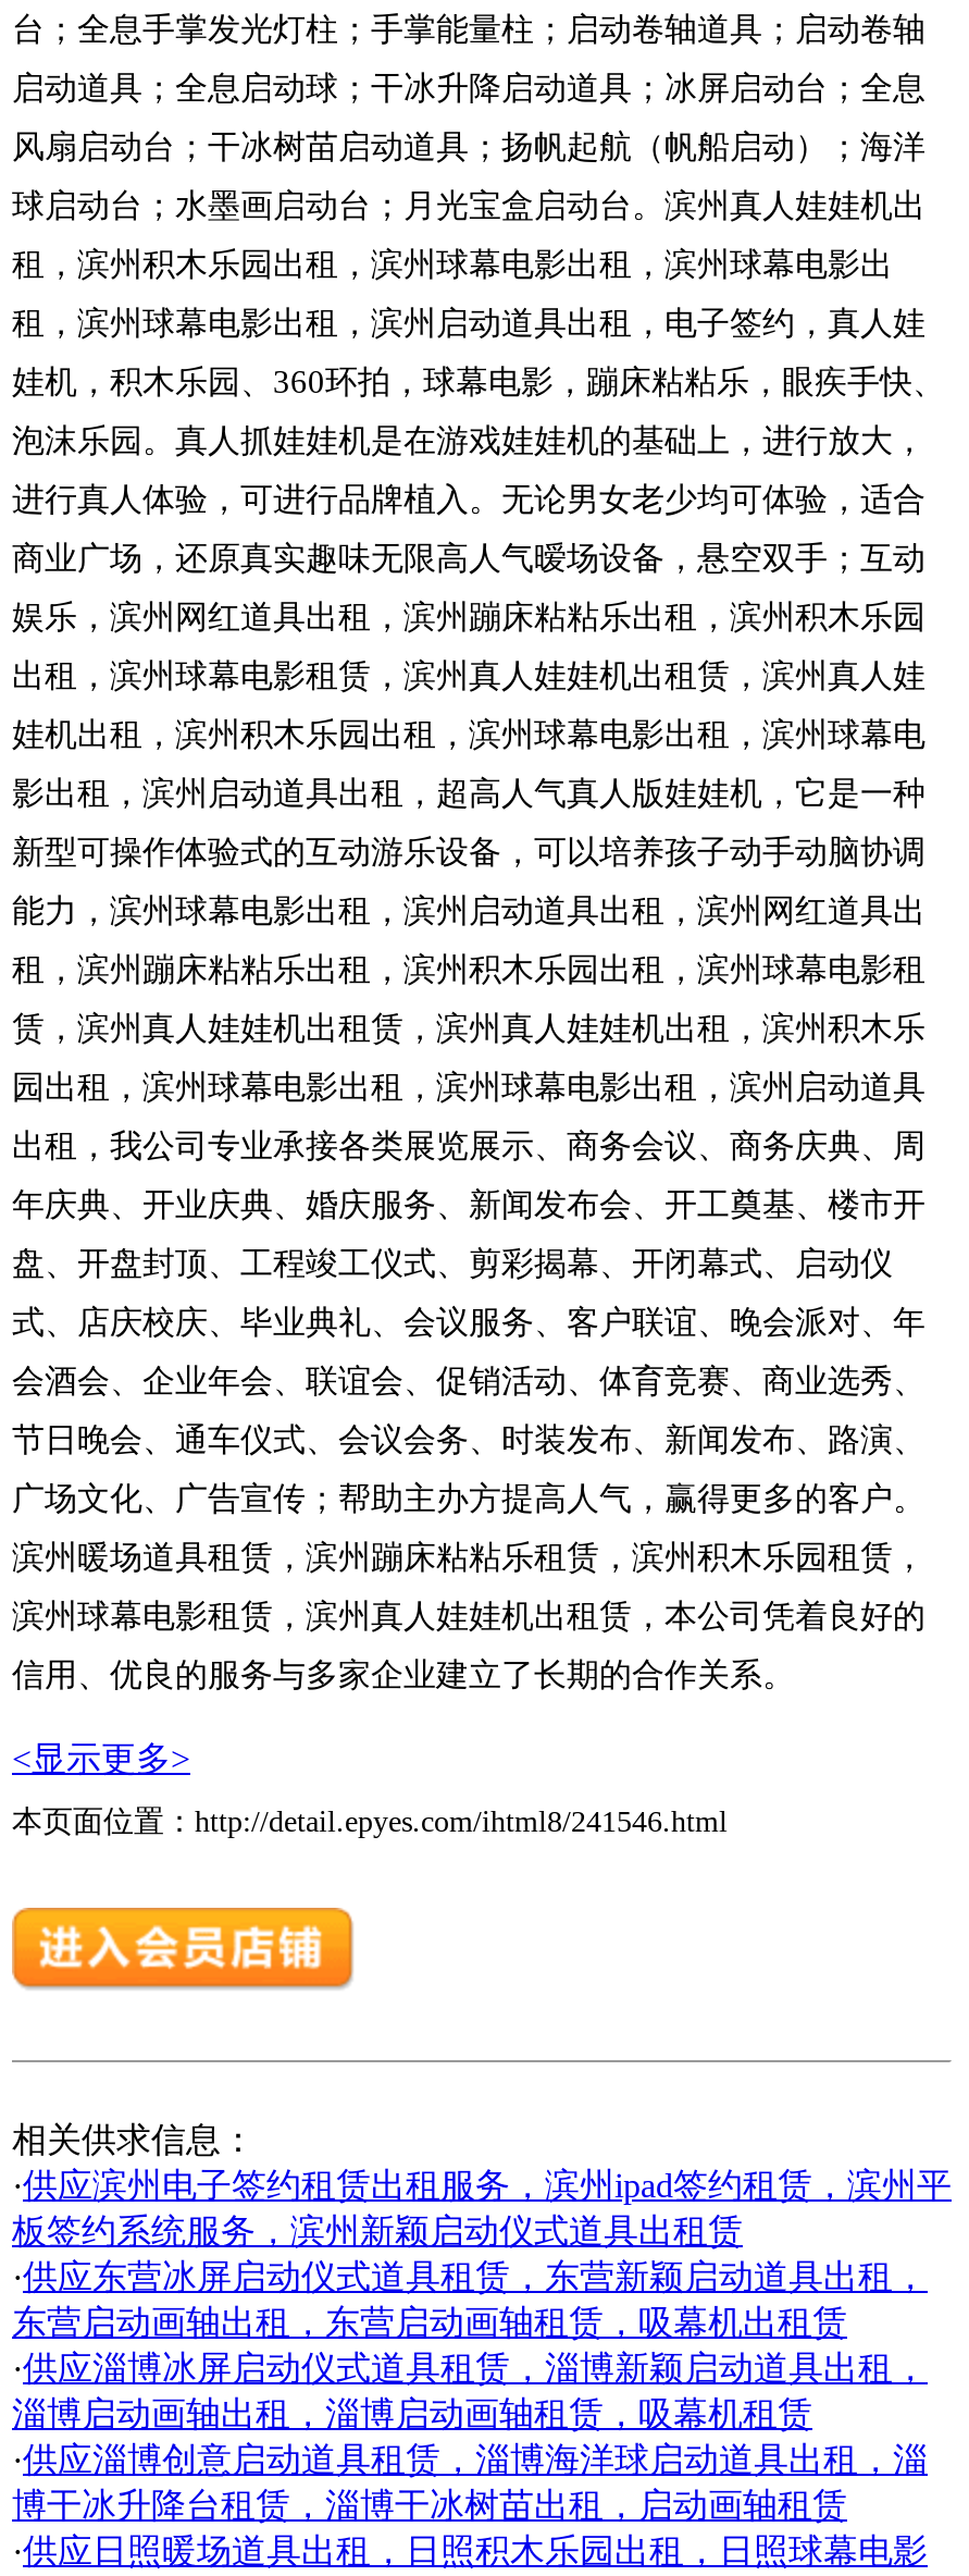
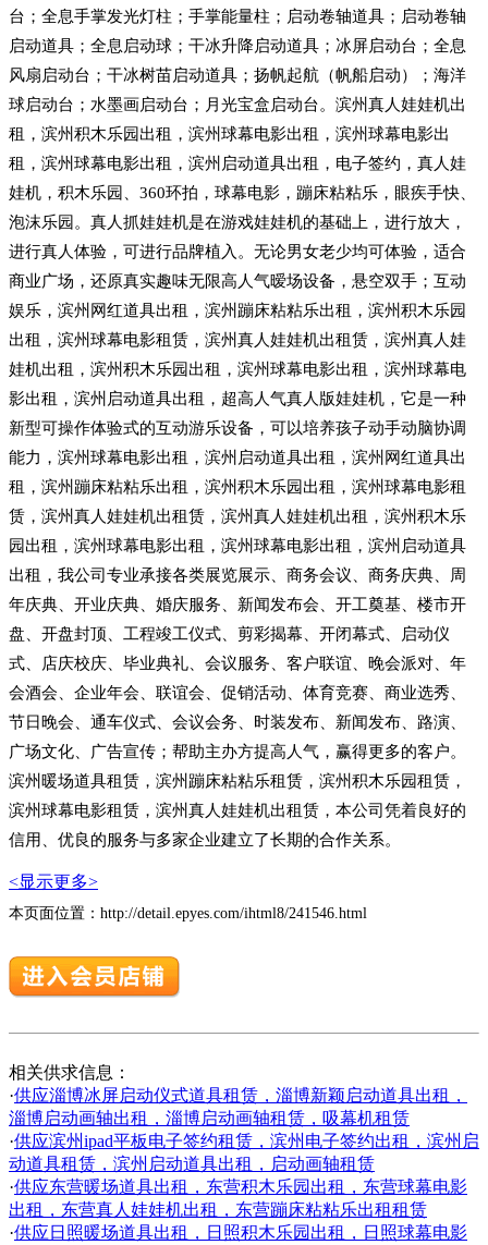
[12,2166,952,2340] ·供应滨州电子签约租赁出租服务，滨州ipad签约租赁，滨州平 | 板签约系统服务，滨州新颖启动仪式道具出租赁 | ·供应东营冰屏启动仪式道具租赁，东营新颖启动道具出租， | 东营启动画轴出租，东营启动画轴租赁，吸幕机出租赁 -> none
moved [12,2349,928,2431] -> [9,1086,467,1127]: ·供应淄博冰屏启动仪式道具租赁，淄博新颖启动道具出租， | 淄博启动画轴出租，淄博启动画轴租赁，吸幕机租赁
[12,2440,928,2523] ·供应淄博创意启动道具租赁，淄博海洋球启动道具出租，淄 | 博干冰升降台租赁，淄博干冰树苗出租，启动画轴租赁 -> [9,1131,479,1218] ·供应滨州ipad平板电子签约租赁，滨州电子签约出租，滨州启 | 动道具租赁，滨州启动道具出租，启动画轴租赁 | ·供应东营暖场道具出租，东营积木乐园出租，东营球幕电影 | 出租，东营真人娃娃机出租，东营蹦床粘粘乐出租租赁

